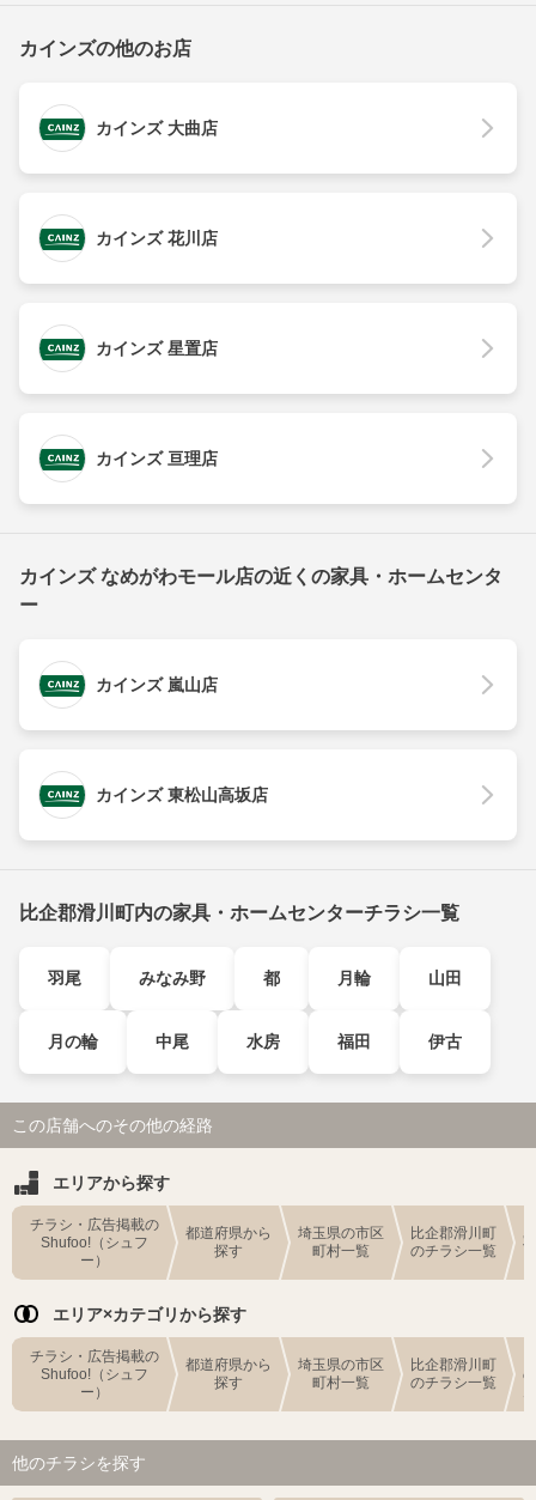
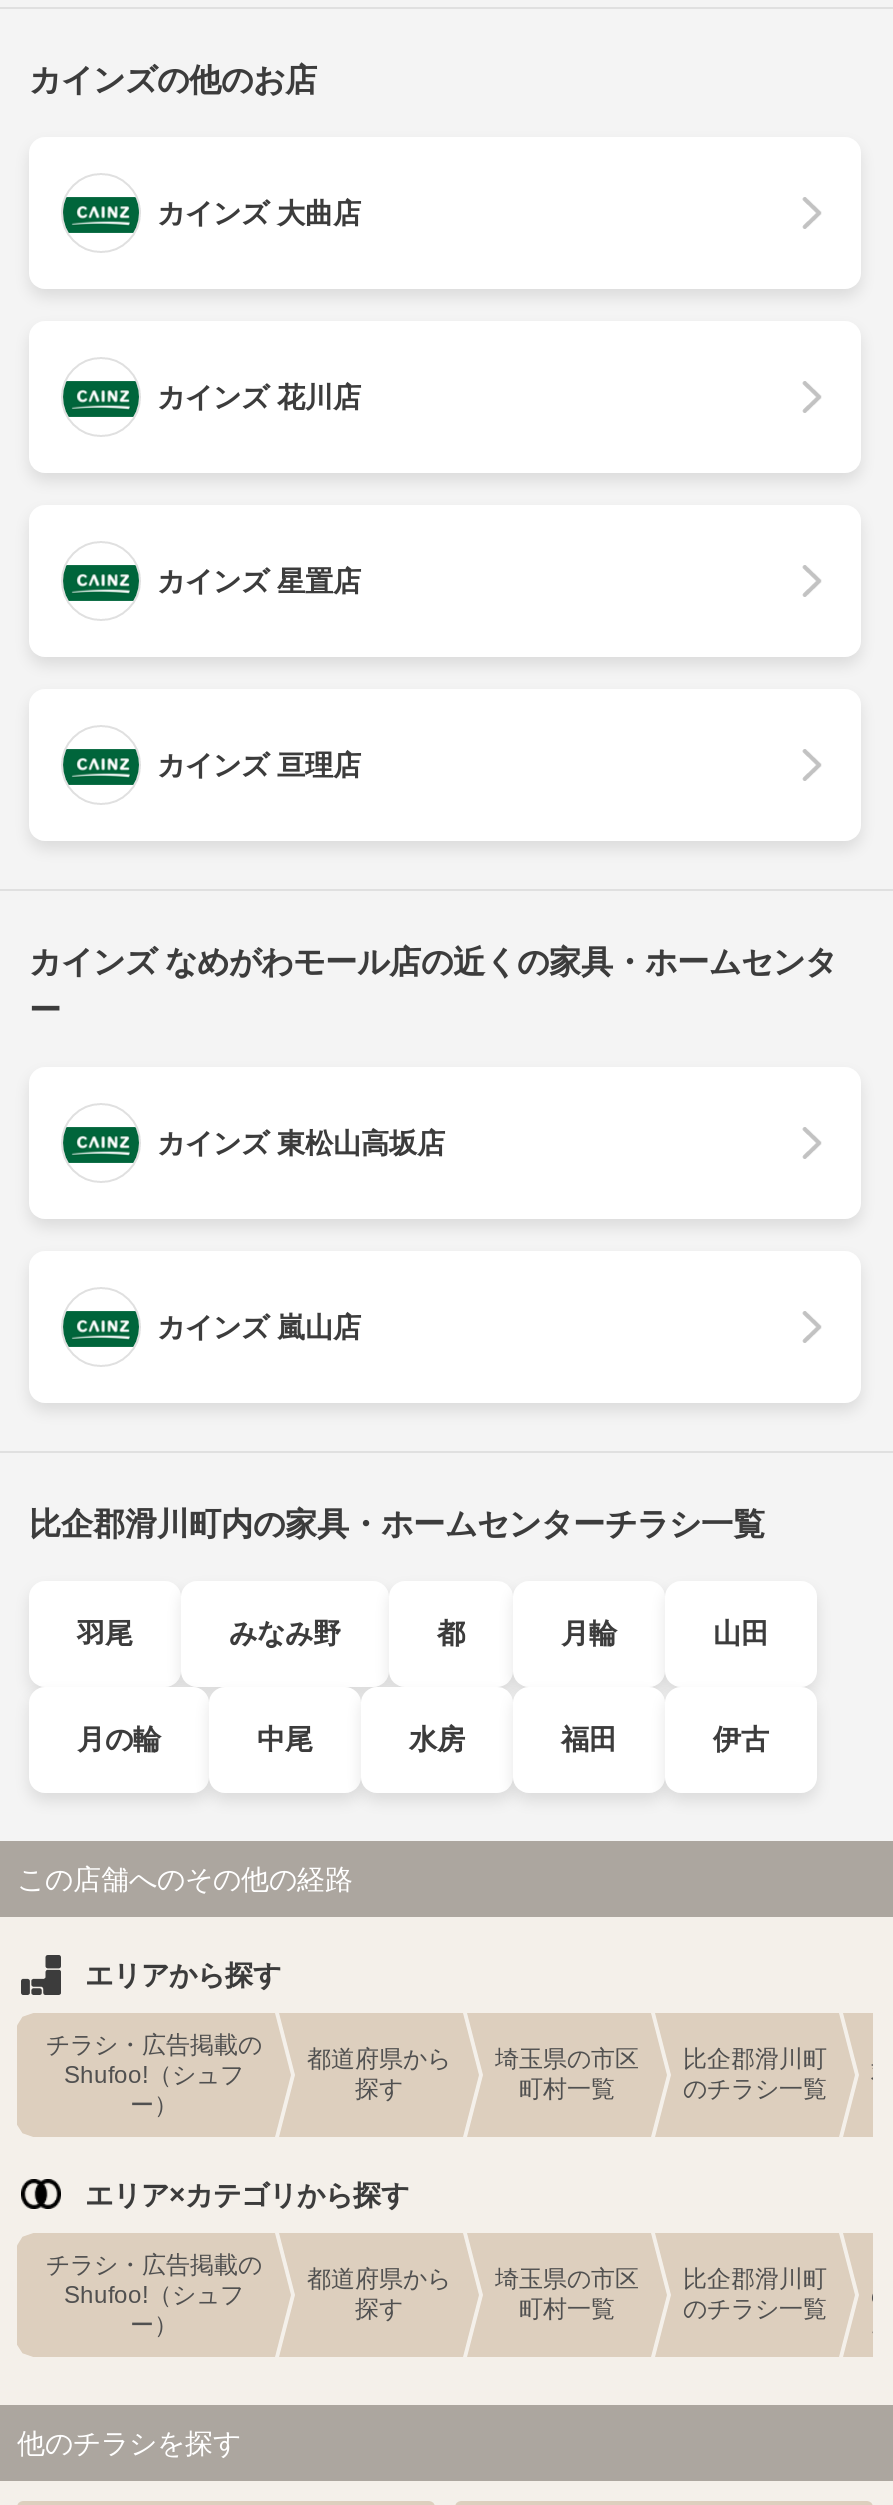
moved [96,675,218,694] -> [157,1311,361,1343]: カインズ 嵐山店
moved [96,785,268,804] -> [157,1127,445,1159]: カインズ 東松山高坂店

